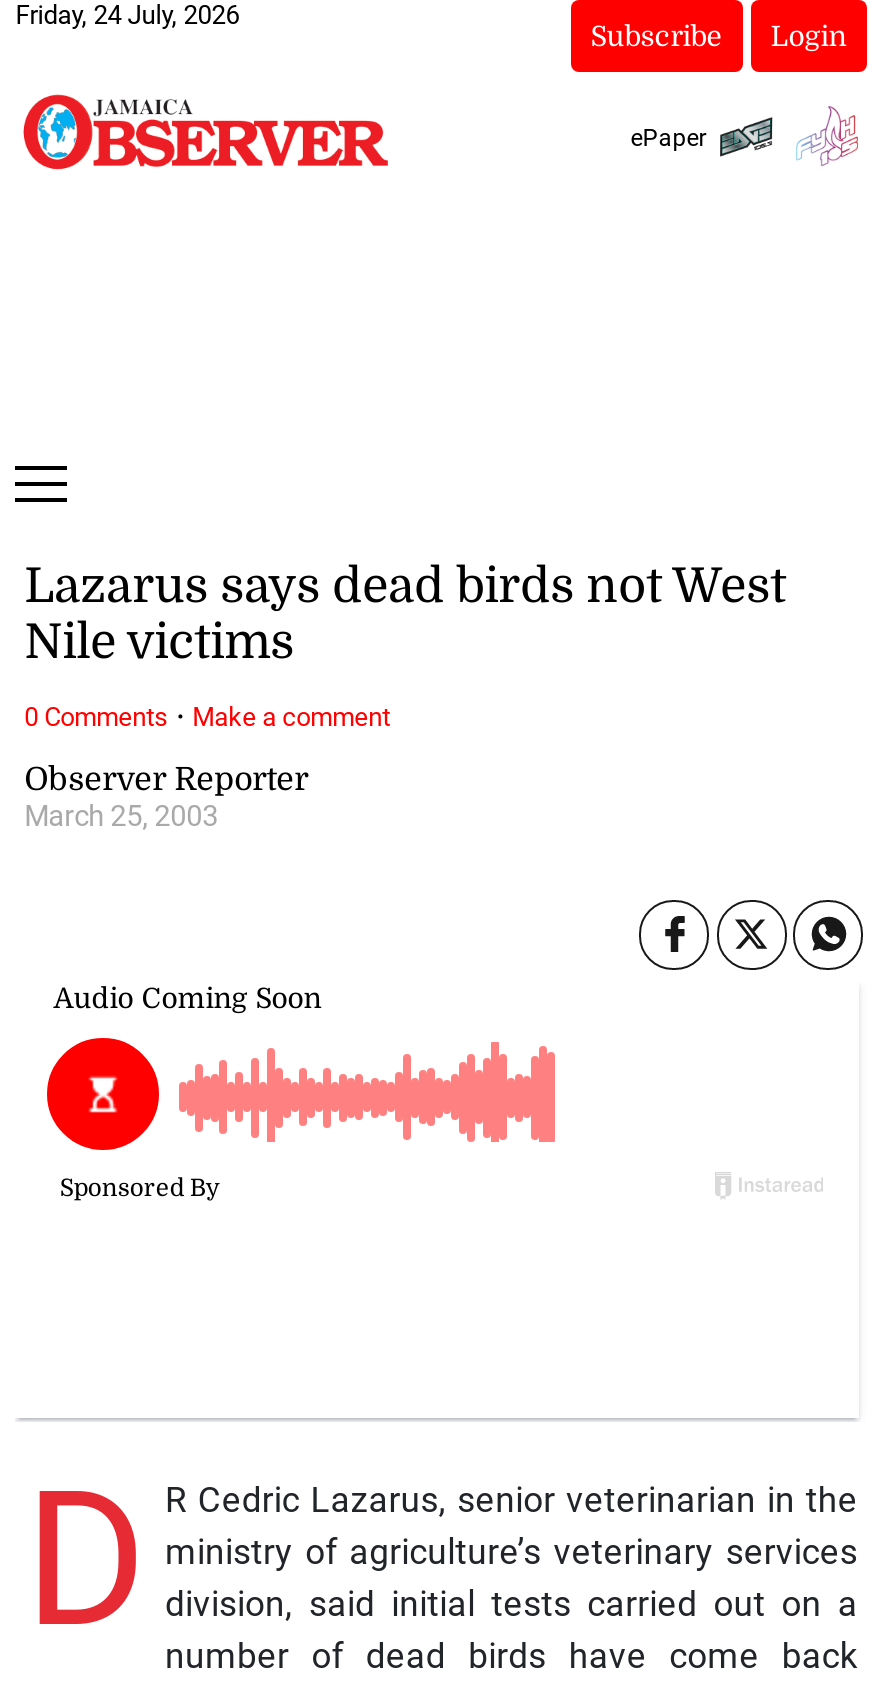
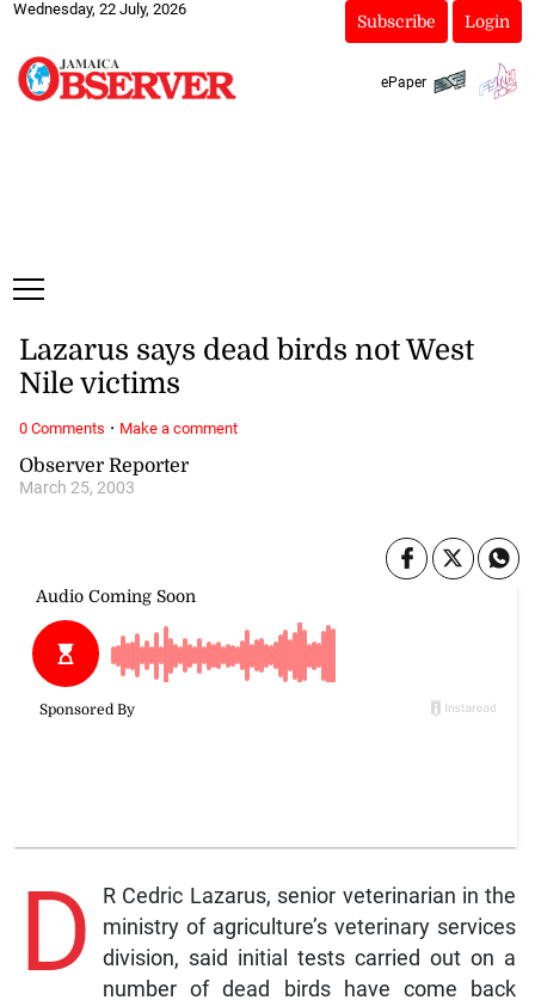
[15,0,239,30] Friday, 24 July, 2026 -> [13,0,187,18] Wednesday, 22 July, 2026

